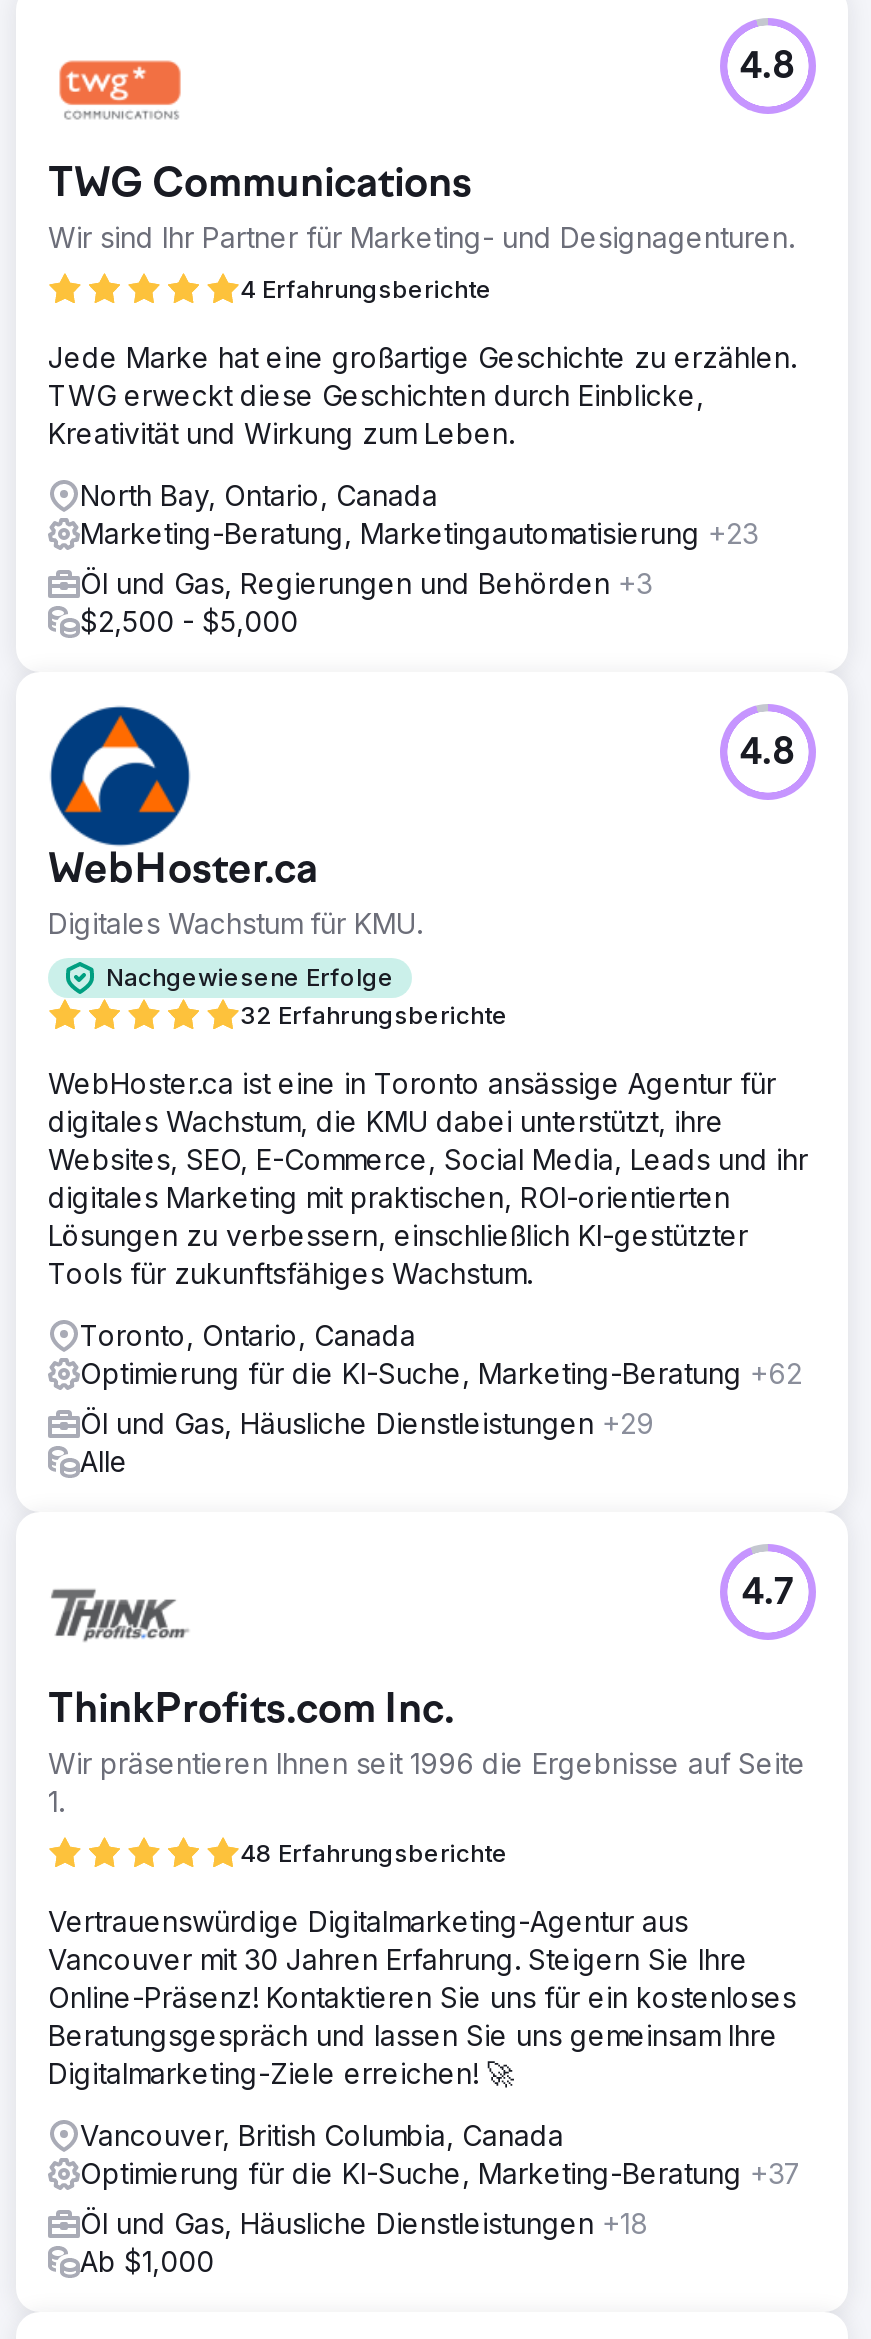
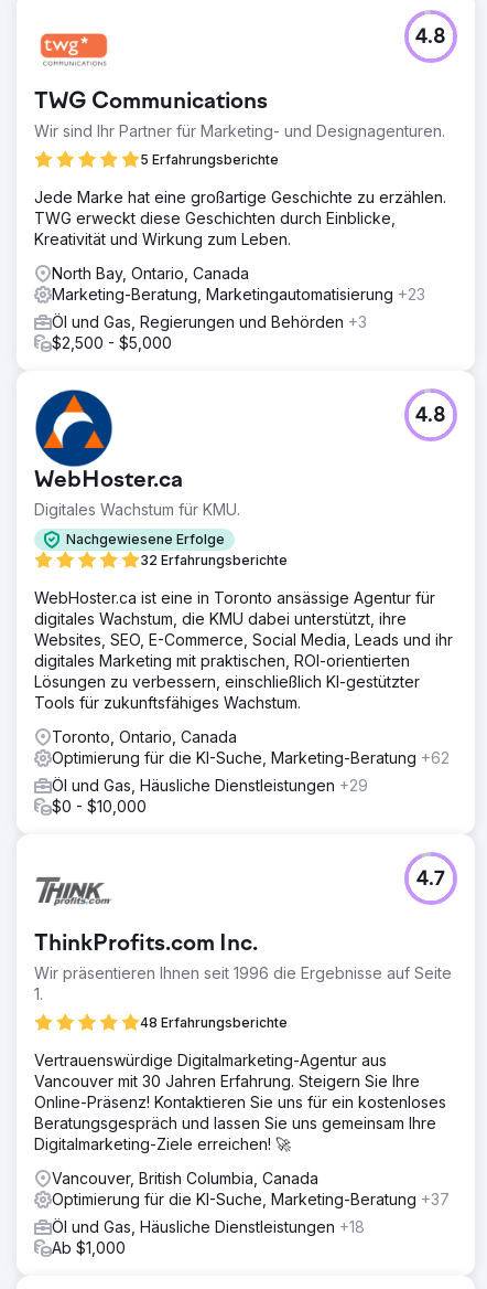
[240,273,492,303] 4 Erfahrungsberichte -> [140,151,279,167] 5 Erfahrungsberichte
[80,1443,128,1477] Alle -> [52,796,147,815] $0 - $10,000

